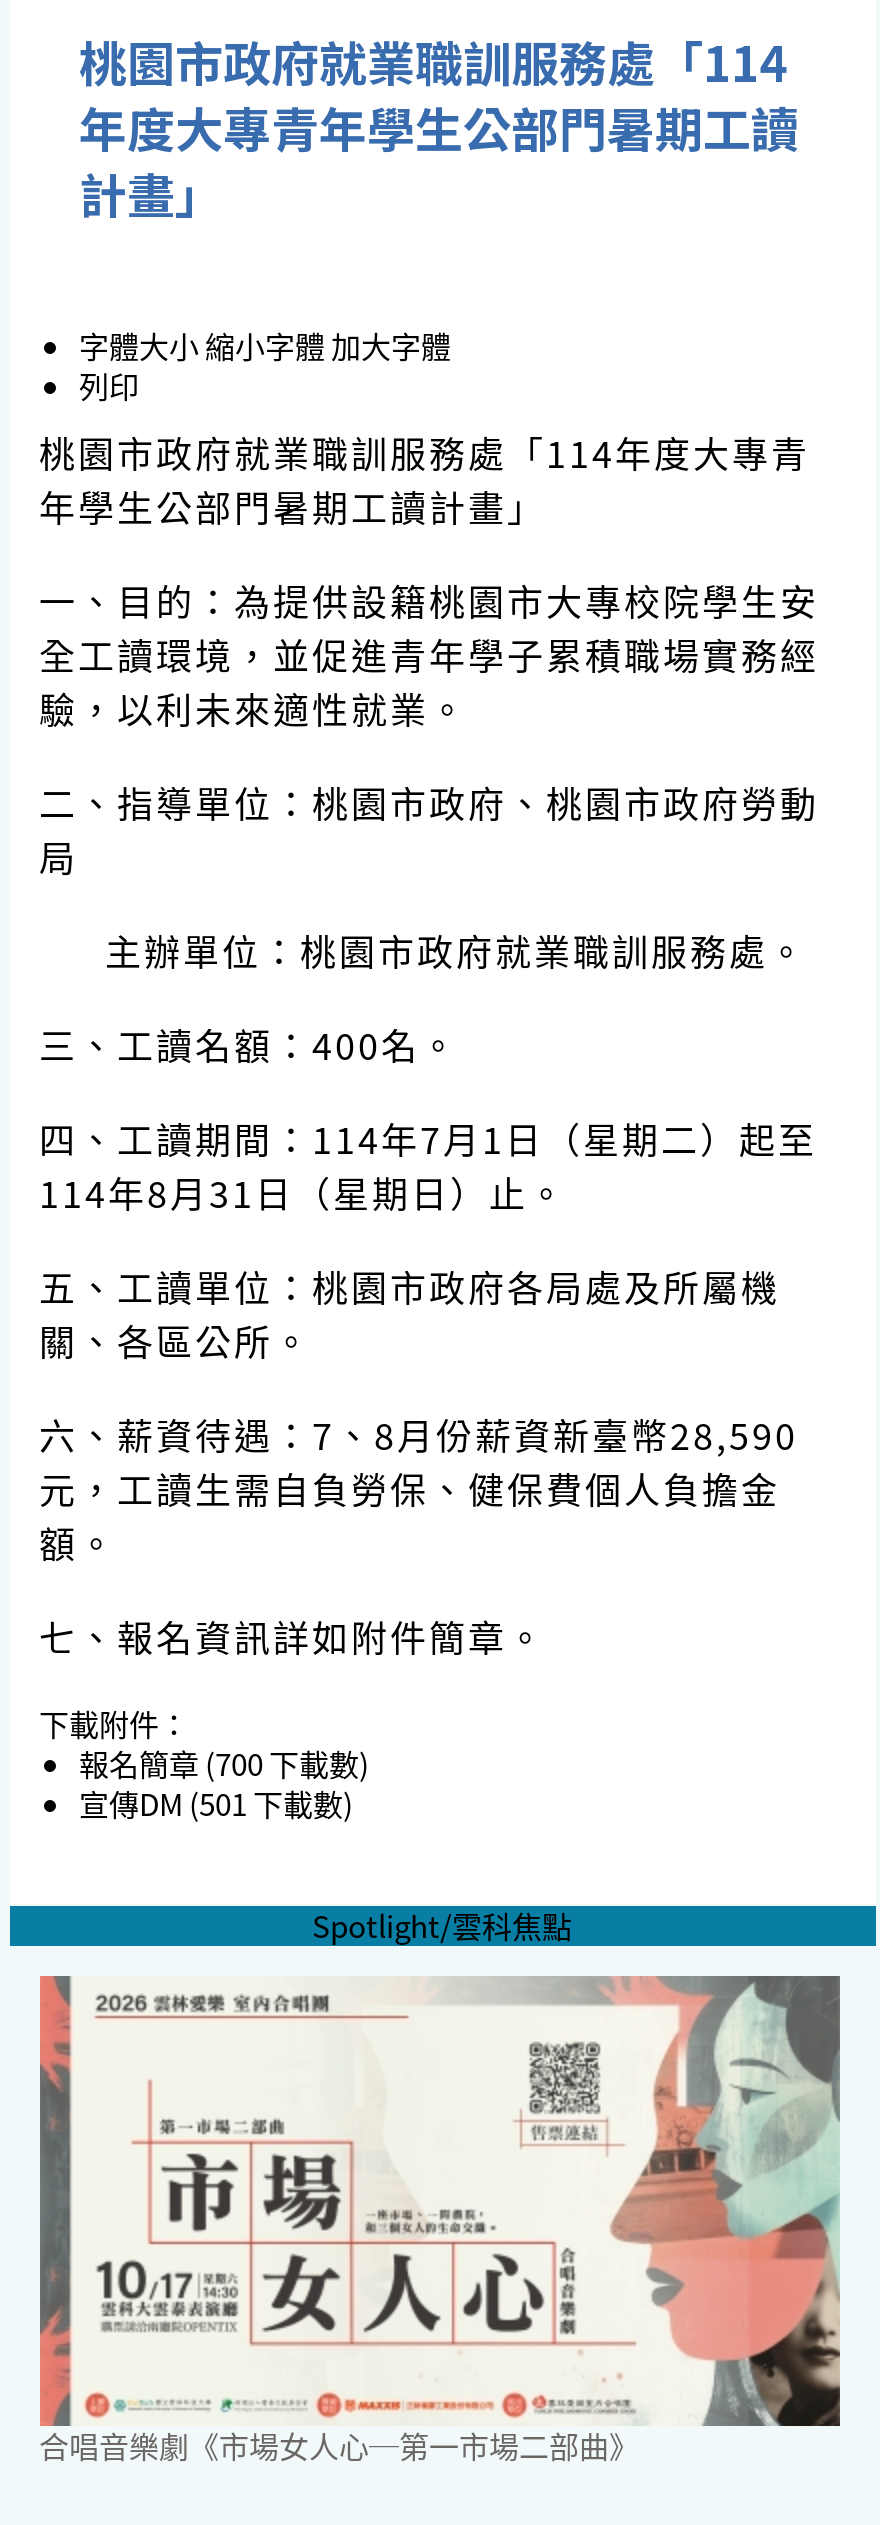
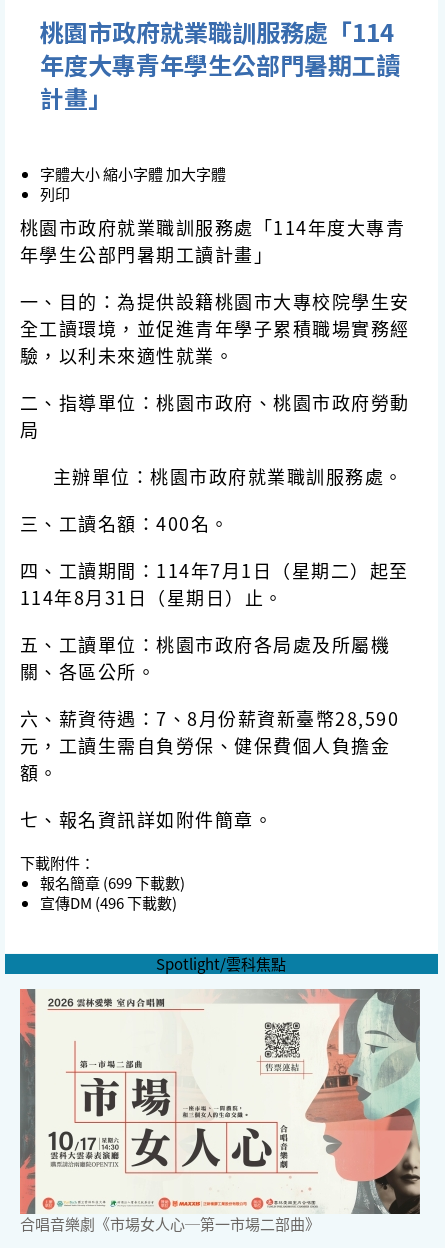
[79,1742,369,1784] 報名簡章 (700 下載數) -> [39,872,184,893] 報名簡章 (699 下載數)
[79,1782,353,1824] 宣傳DM (501 下載數) -> [39,892,176,913] 宣傳DM (496 下載數)

